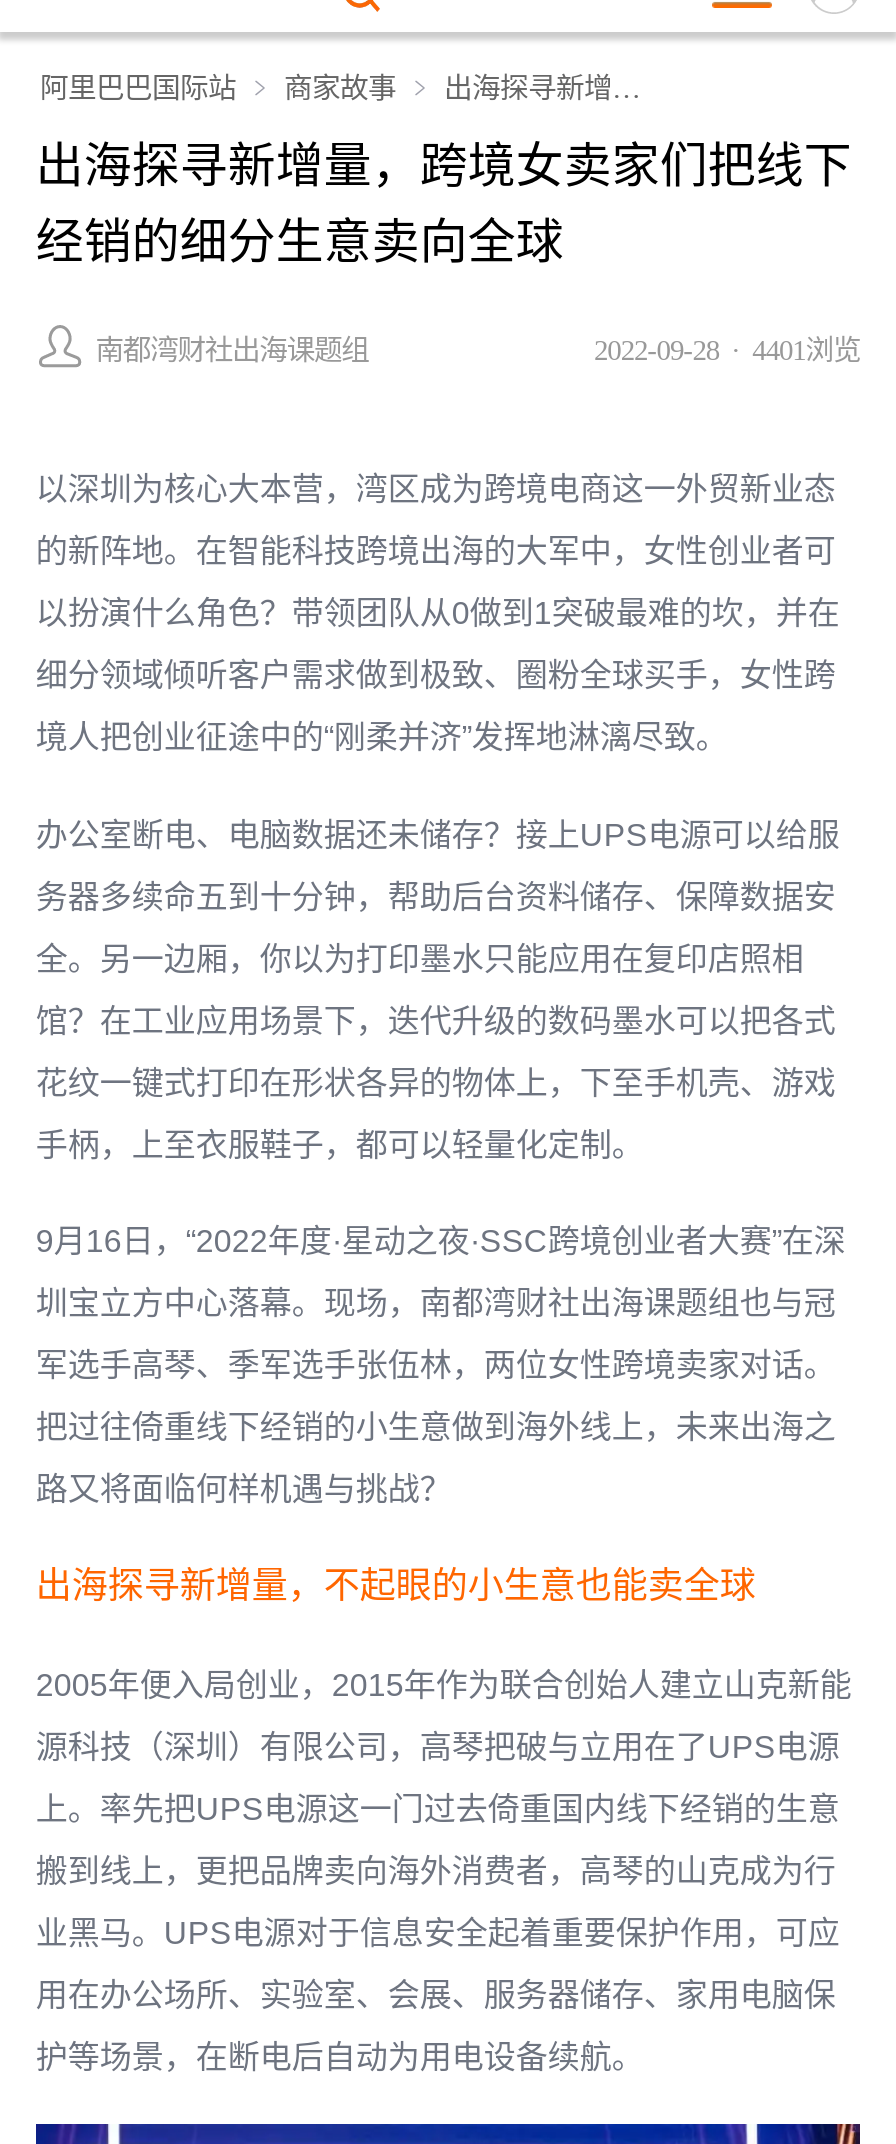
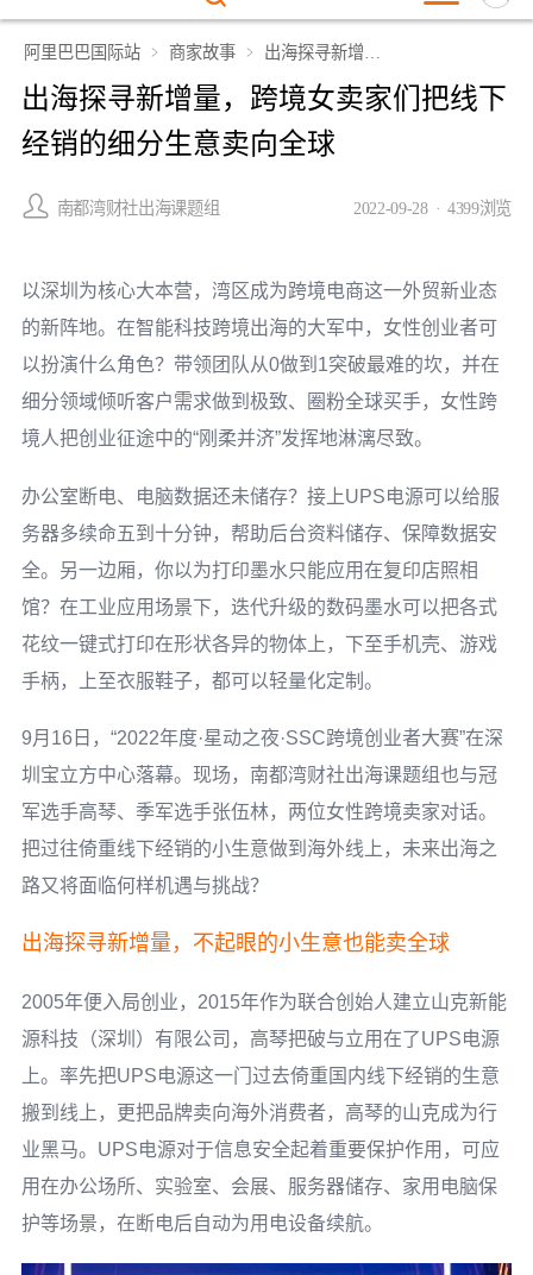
[594,334,860,366] 2022-09-28 · 4401浏览 -> [353,198,512,217] 2022-09-28 · 4399浏览

